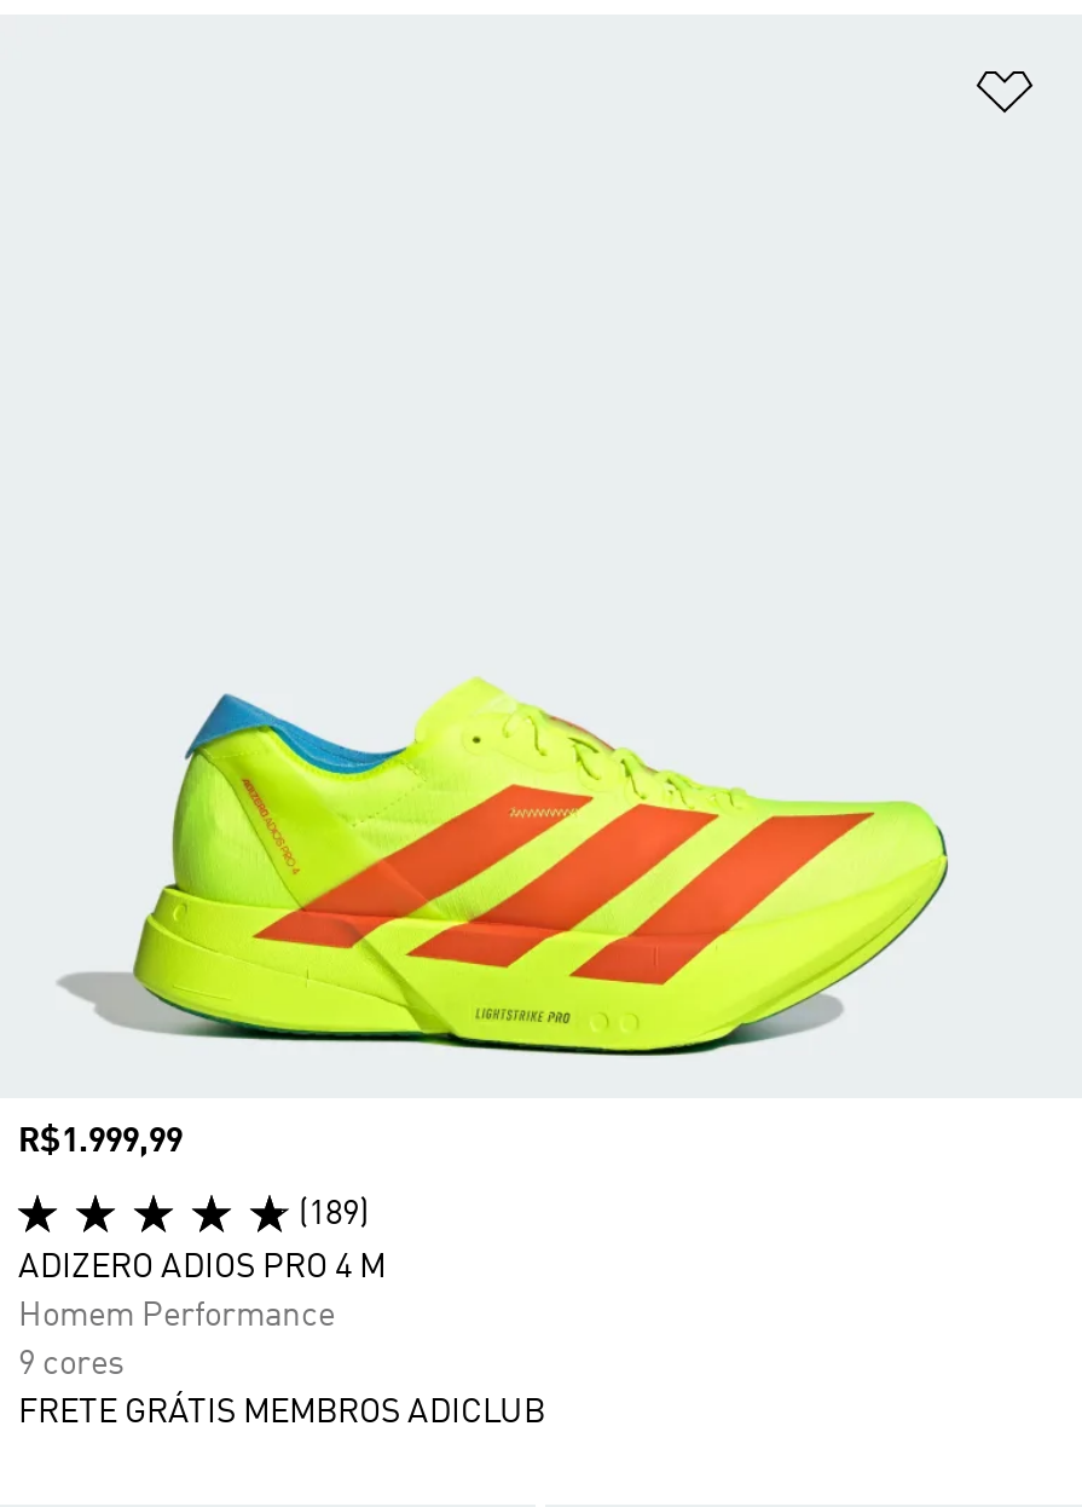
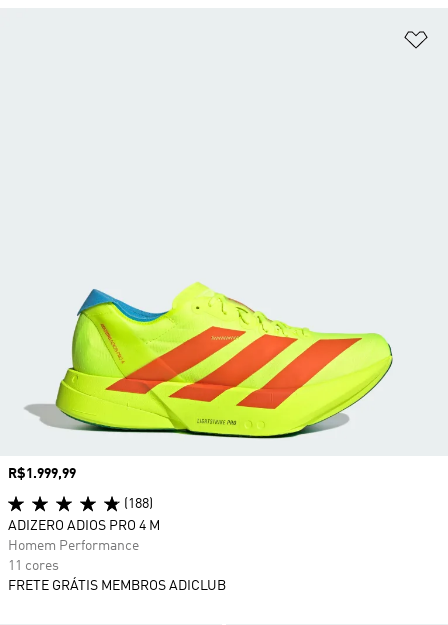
[299,1197,369,1231] (189) -> [124,497,153,511] (188)
[18,1347,125,1381] 9 cores -> [8,559,59,573] 11 cores

